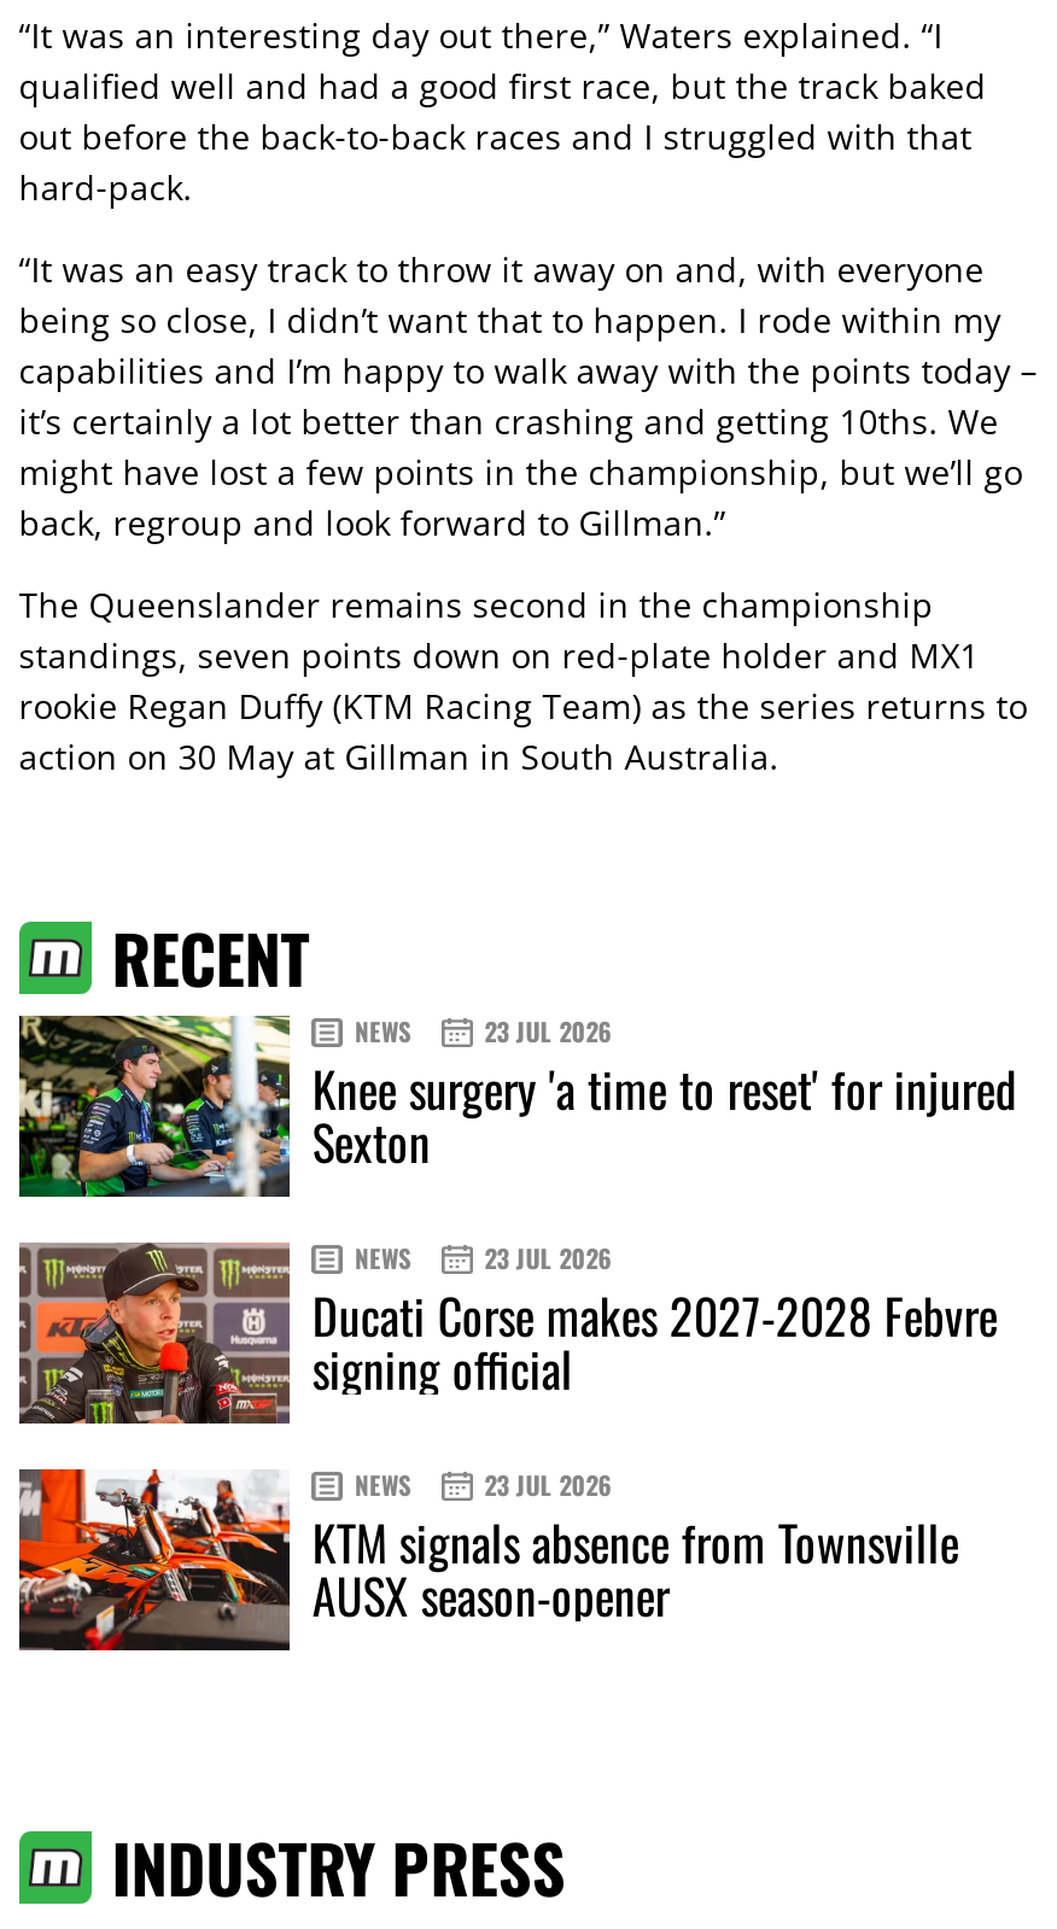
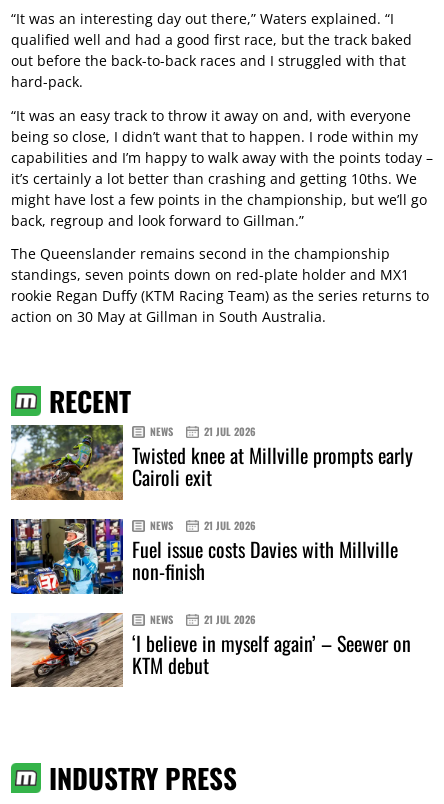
[17,1015,1017,1198] [image] | 23 JUL 2026 | Knee surgery 'a time to reset' for injured | Sexton -> [10,424,413,501] [image] | 21 JUL 2026 | Twisted knee at Millville prompts early | Cairoli exit
[17,1241,998,1427] [image] | 23 JUL 2026 | Ducati Corse makes 2027-2028 Febvre | signing official -> [10,518,398,595] [image] | 21 JUL 2026 | Fuel issue costs Davies with Millville | non-finish
[17,1466,959,1654] [image] | 23 JUL 2026 | KTM signals absence from Townsville | AUSX season-opener -> [11,612,411,688] [image] | 21 JUL 2026 | ‘I believe in myself again’ – Seewer on | KTM debut

